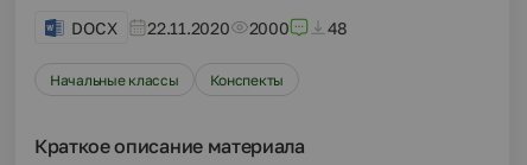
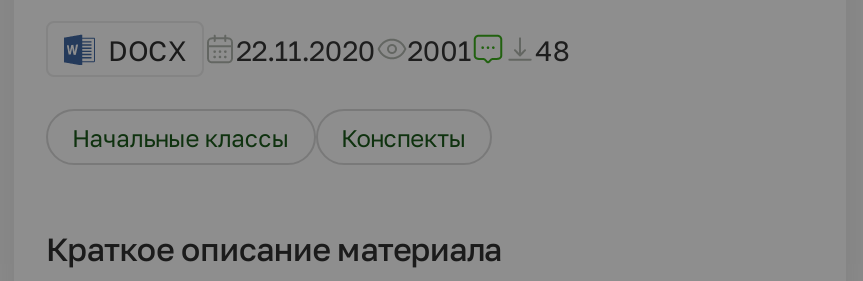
[71,17,348,37] DOCX 22.11.2020 2000 48 -> [108,32,570,66] DOCX 22.11.2020 2001 48

